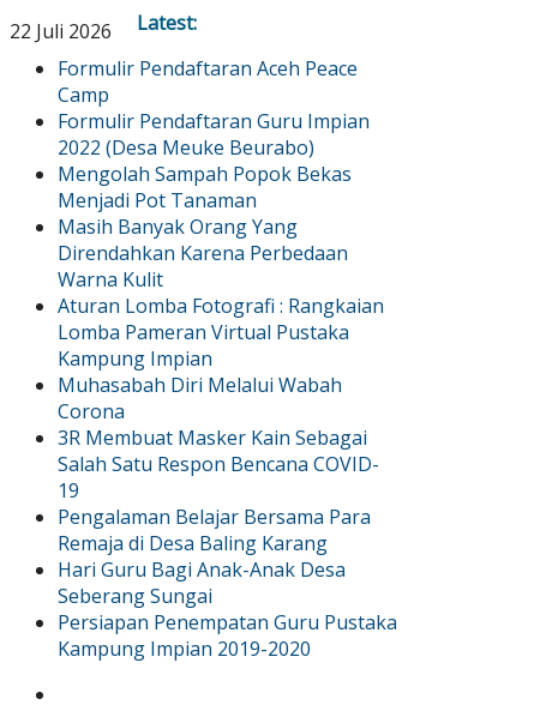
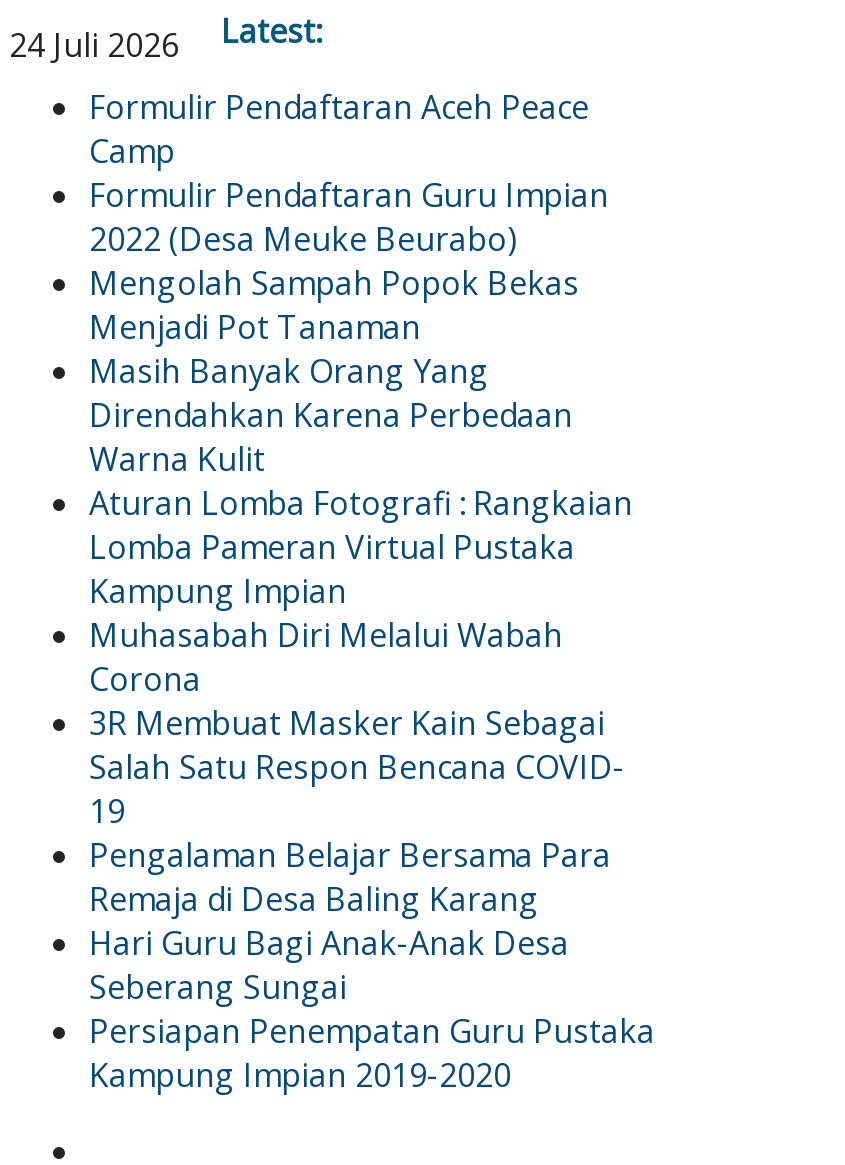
[10,10,197,44] 22 Juli 2026 Latest: -> [9,9,321,67] 24 Juli 2026 Latest:

